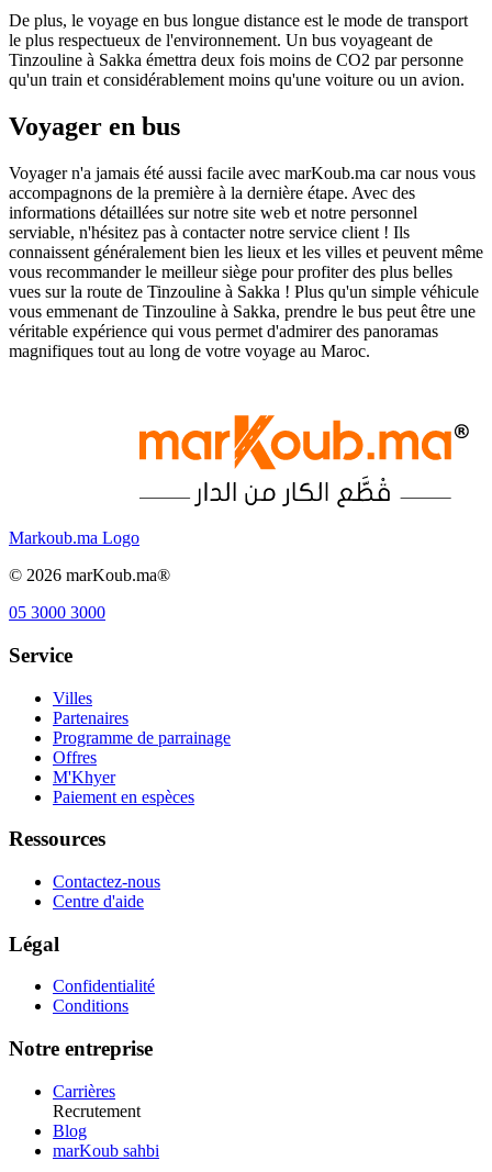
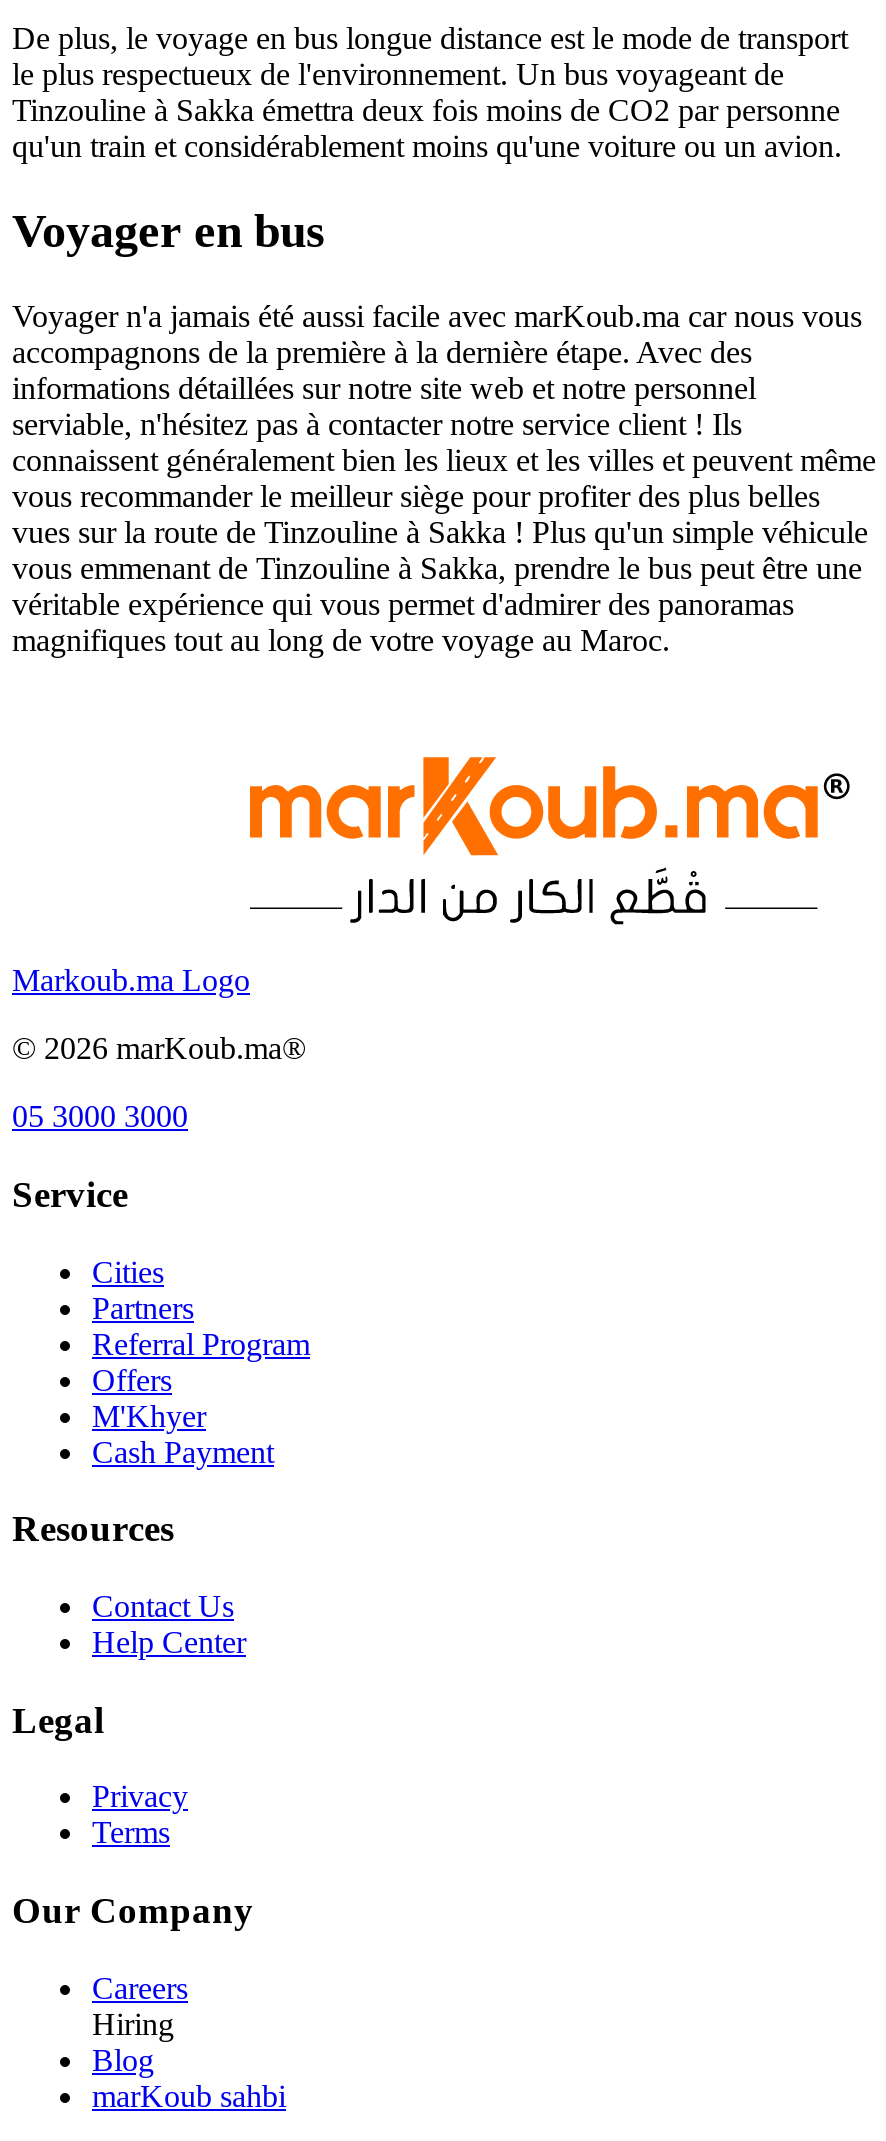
[53,688,231,766] Villes | Partenaires | Programme de parrainage | Offres -> [92,1254,310,1396] Cities | Partners | Referral Program | Offers
[53,787,194,806] Paiement en espèces -> [92,1434,274,1468] Cash Payment
[9,827,105,850] Ressources -> [12,1507,174,1549] Resources
[53,872,160,910] Contactez-nous | Centre d'aide -> [92,1589,246,1659] Contact Us | Help Center
[9,932,59,955] Légal -> [12,1698,104,1740] Legal
[53,977,155,1015] Confidentialité | Conditions -> [92,1780,188,1850] Privacy | Terms
[9,1037,153,1060] Notre entreprise -> [12,1889,254,1931] Our Company
[53,1082,141,1120] Carrières | Recrutement -> [92,1971,188,2041] Careers | Hiring

